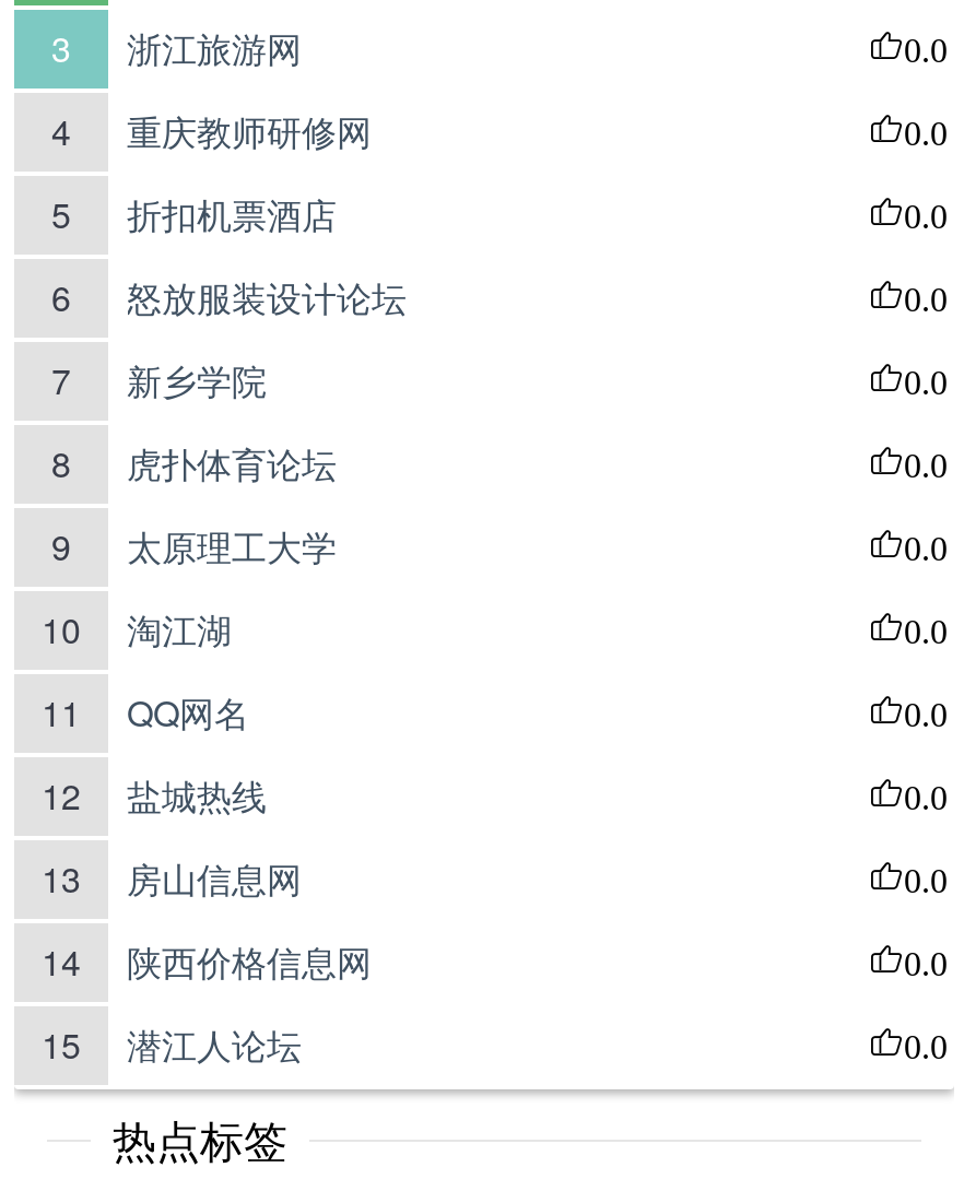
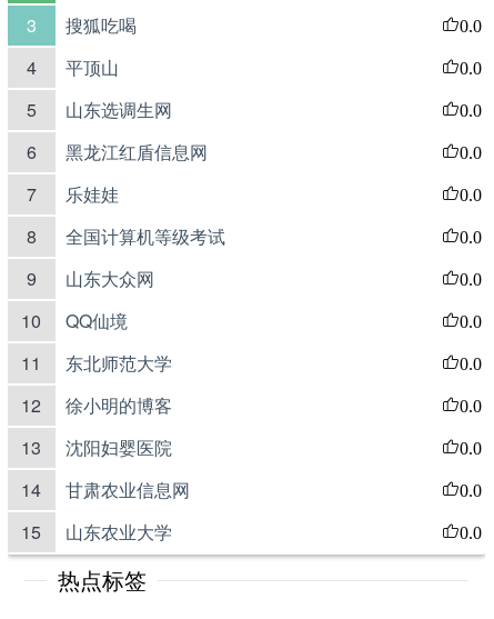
[127,24,302,74] 浙江旅游网 -> [65,13,136,38] 搜狐吃喝
[127,107,372,157] 重庆教师研修网 -> [65,55,118,80] 平顶山
[127,190,337,240] 折扣机票酒店 -> [65,97,172,123] 山东选调生网
[127,273,407,323] 怒放服装设计论坛 -> [65,139,207,165] 黑龙江红盾信息网
[127,356,267,406] 新乡学院 -> [65,182,118,207] 乐娃娃
[127,439,337,489] 虎扑体育论坛 -> [65,224,225,249] 全国计算机等级考试
[127,522,337,572] 太原理工大学 -> [65,266,154,292] 山东大众网
[127,605,232,655] 淘江湖 -> [65,308,127,334] QQ仙境
[127,688,249,738] QQ网名 -> [65,351,172,376] 东北师范大学
[127,771,267,821] 盐城热线 -> [65,393,172,418] 徐小明的博客
[127,854,302,905] 房山信息网 -> [65,435,172,461] 沈阳妇婴医院
[127,937,372,988] 陕西价格信息网 -> [65,477,189,503] 甘肃农业信息网
[127,1020,302,1071] 潜江人论坛 -> [65,519,172,545] 山东农业大学

